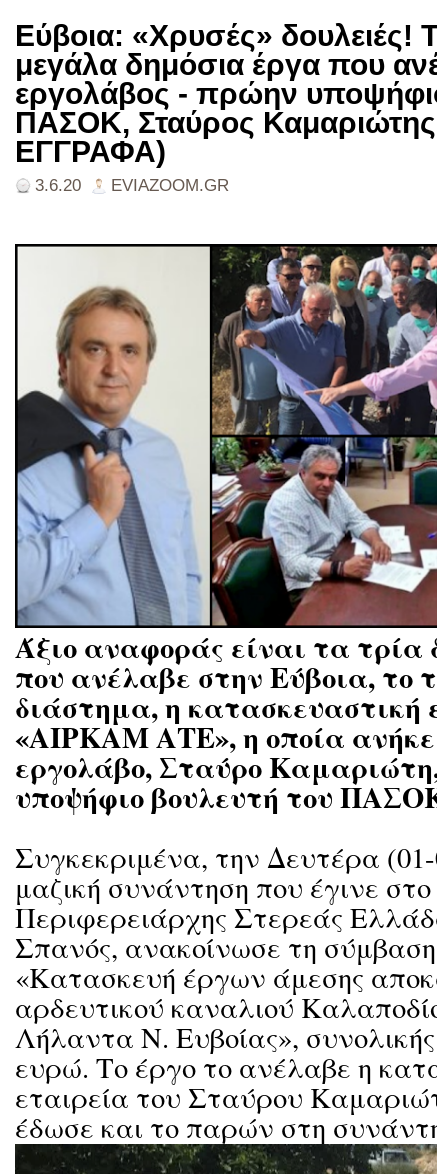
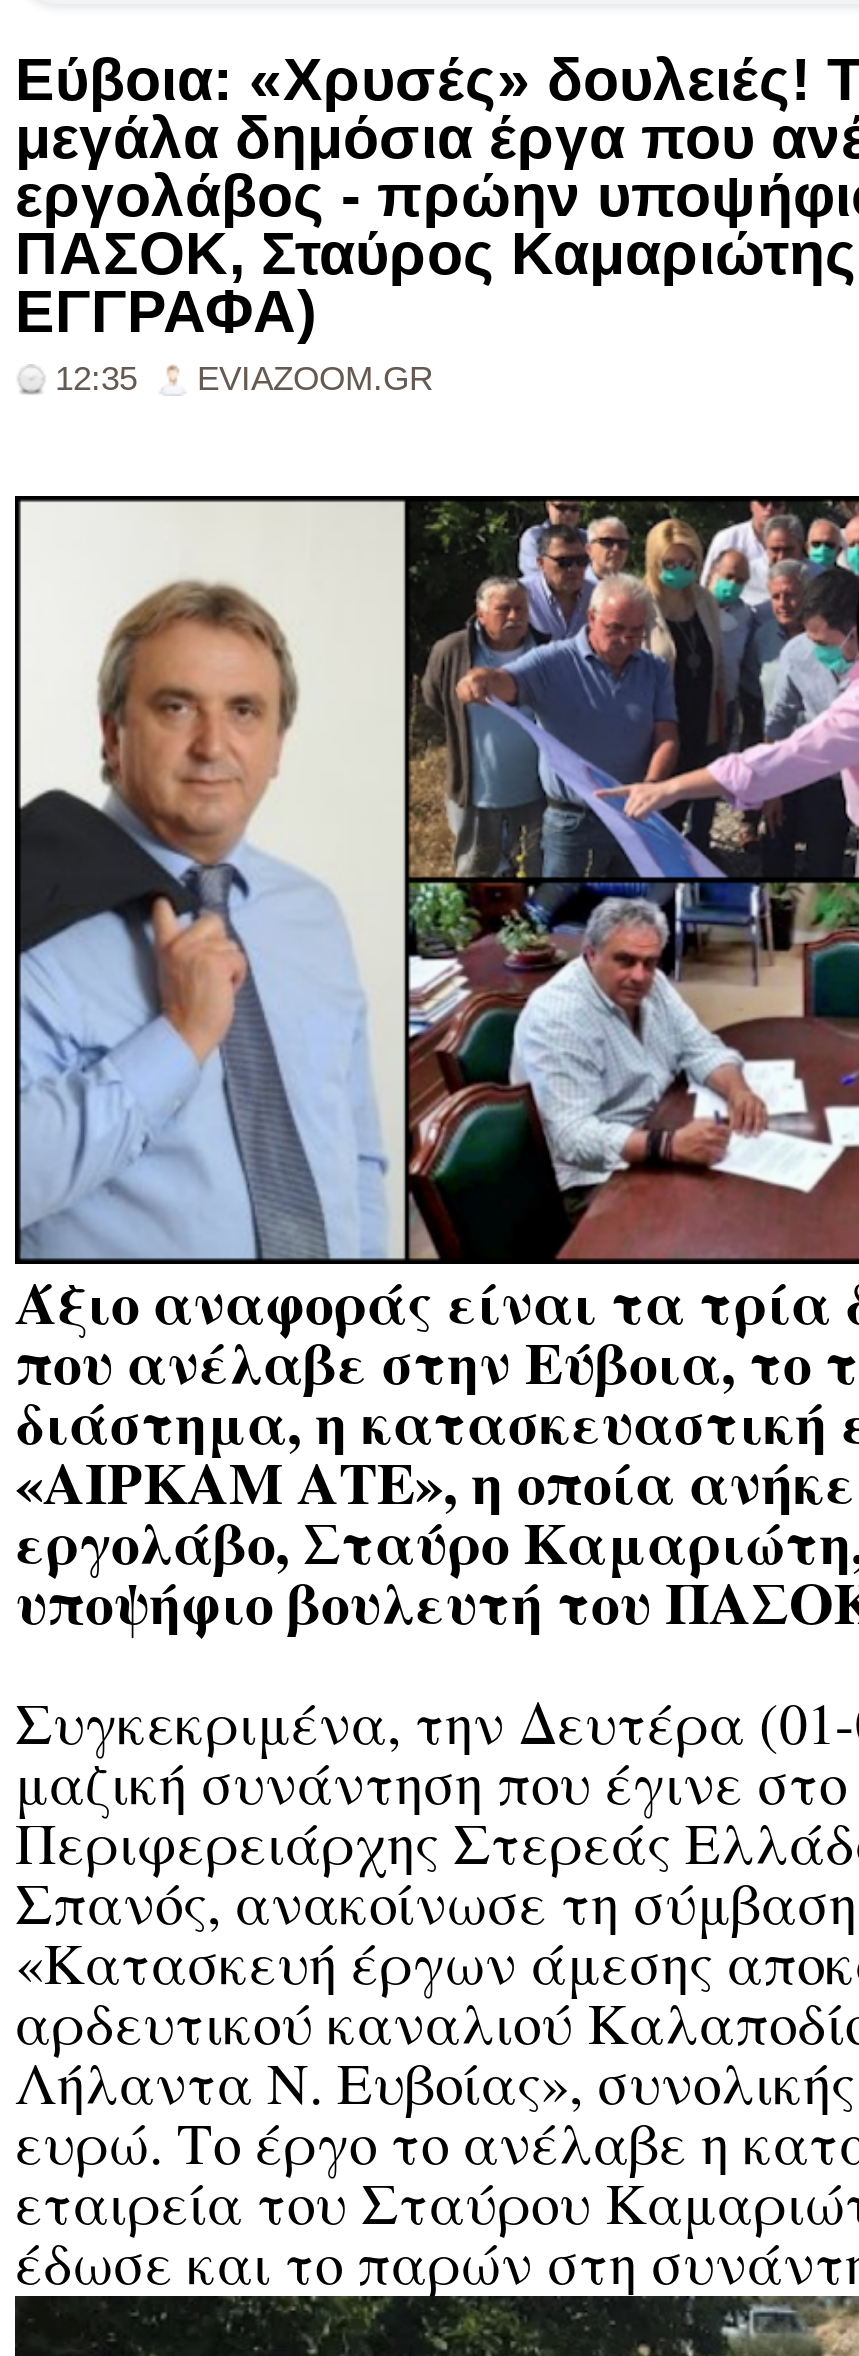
[35,176,229,195] 3.6.20 EVIAZOOM.GR -> [55,360,433,398] 12:35 EVIAZOOM.GR

